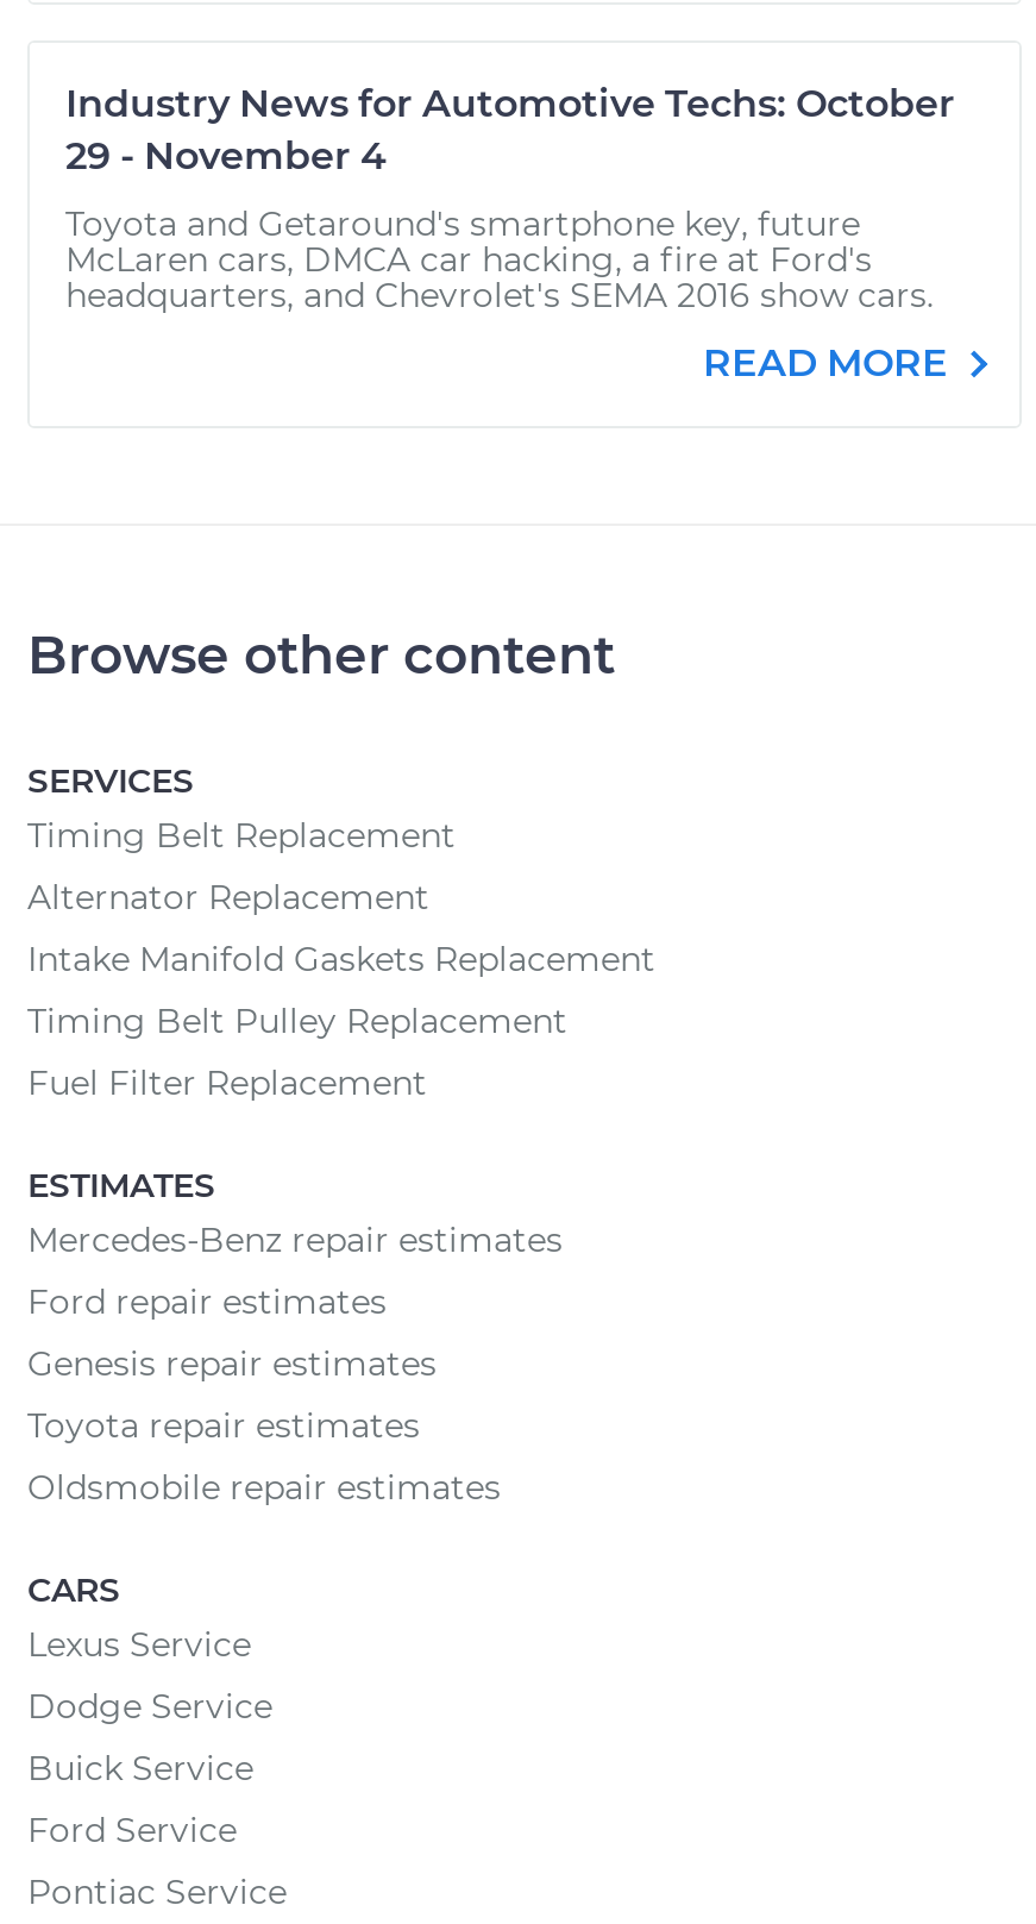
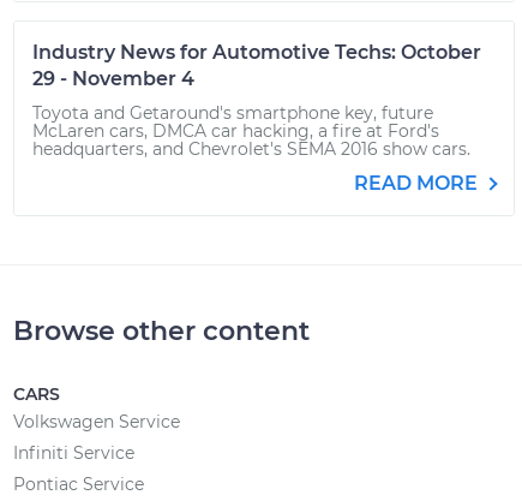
[27,759,655,1509] SERVICES | Timing Belt Replacement | Alternator Replacement | Intake Manifold Gaskets Replacement | Timing Belt Pulley Replacement | Fuel Filter Replacement | ESTIMATES | Mercedes-Benz repair estimates | Ford repair estimates | Genesis repair estimates | Toyota repair estimates | Oldsmobile repair estimates -> none
[27,1623,272,1851] Lexus Service | Dodge Service | Buick Service | Ford Service -> [13,411,180,464] Volkswagen Service | Infiniti Service

